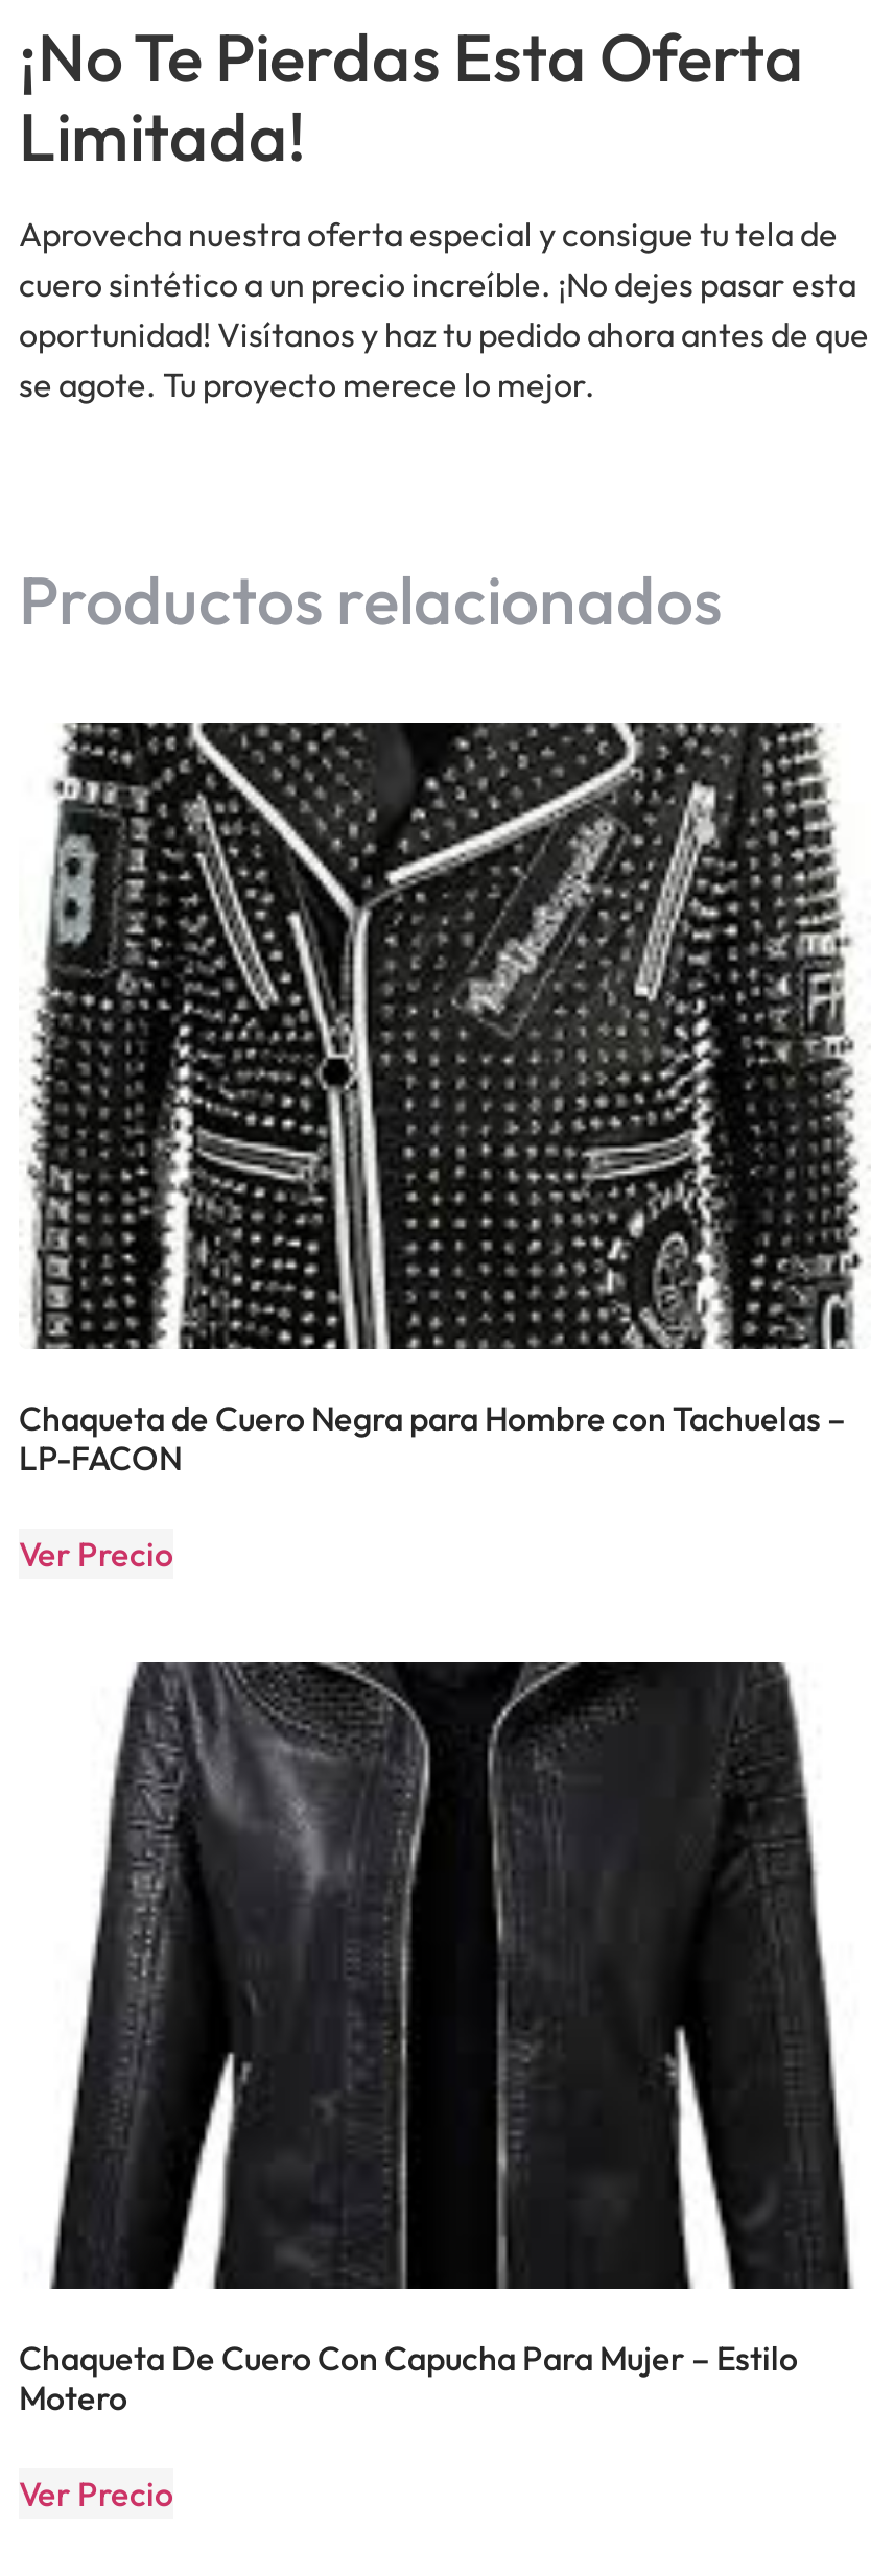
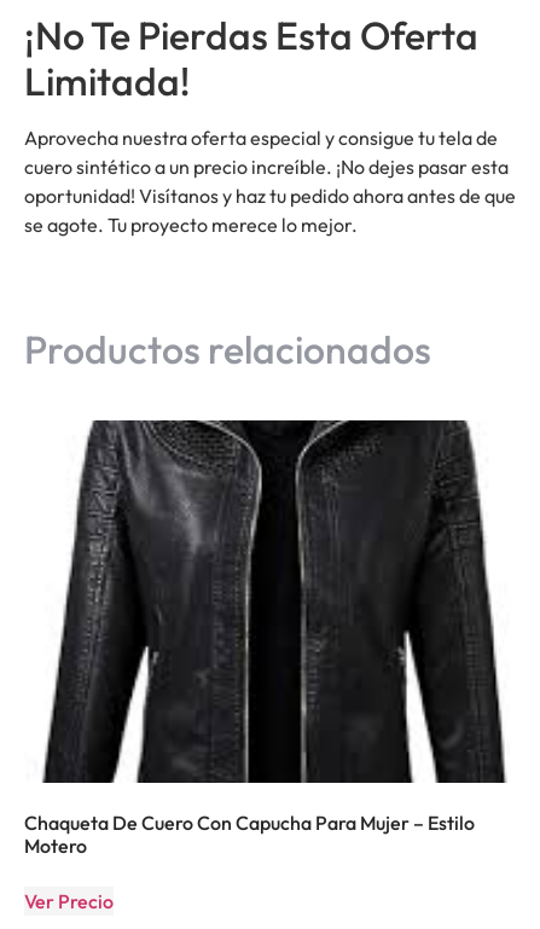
[19,720,863,1575] [image] | Chaqueta de Cuero Negra para Hombre con Tachuelas – | LP-FACON | Ver Precio -> none

